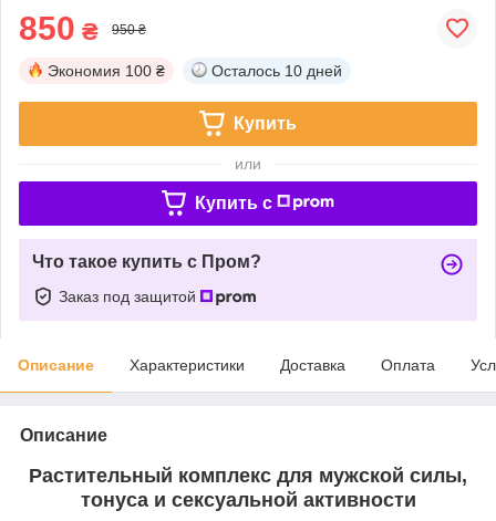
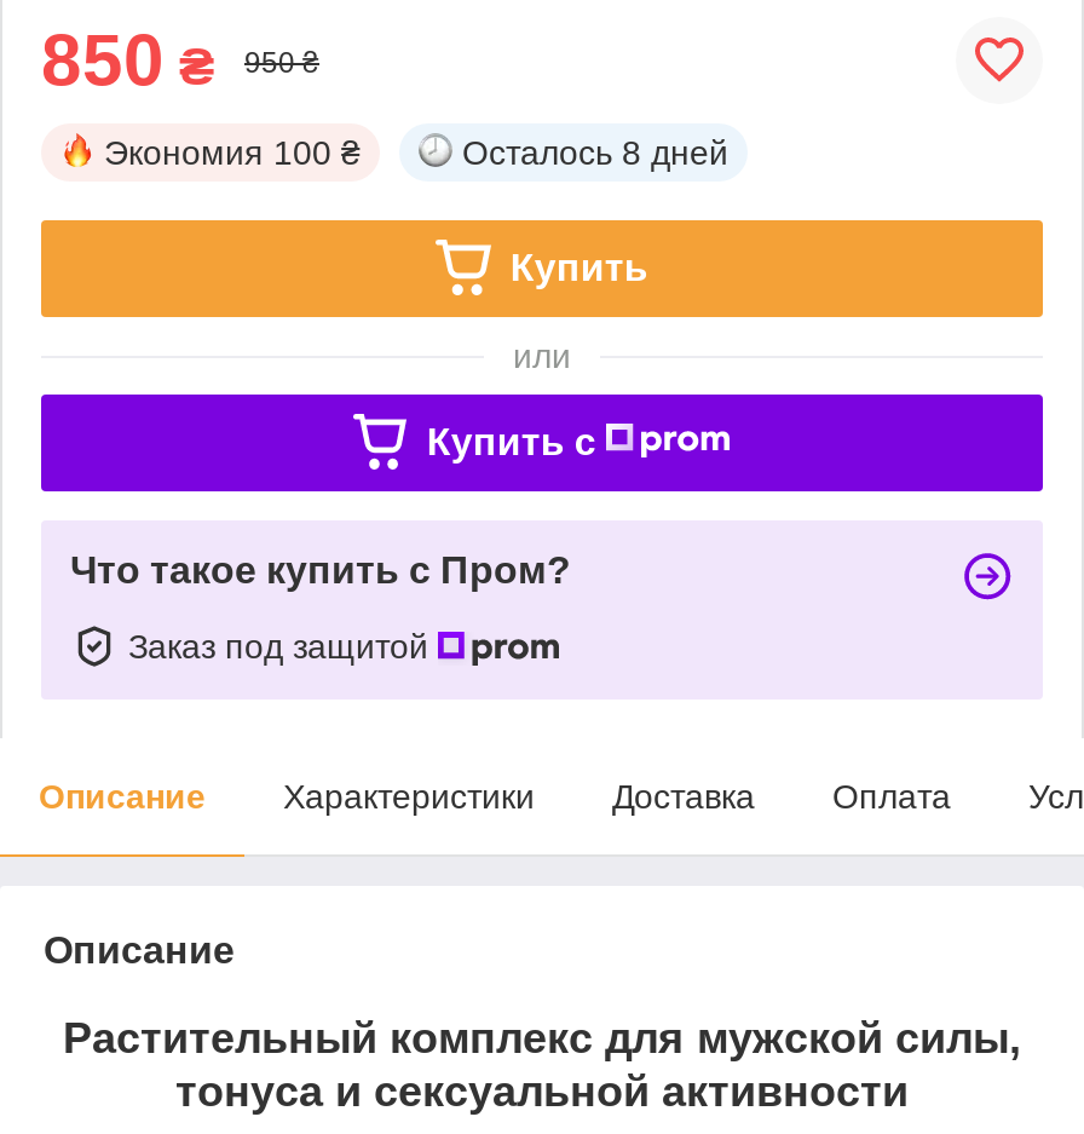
[211,62,342,79] Осталось 10 дней -> [462,133,728,171] Осталось 8 дней

